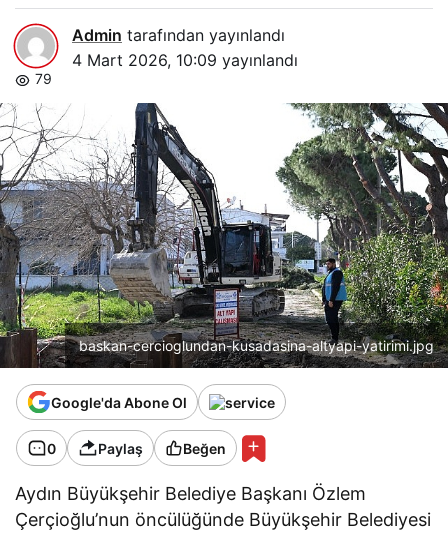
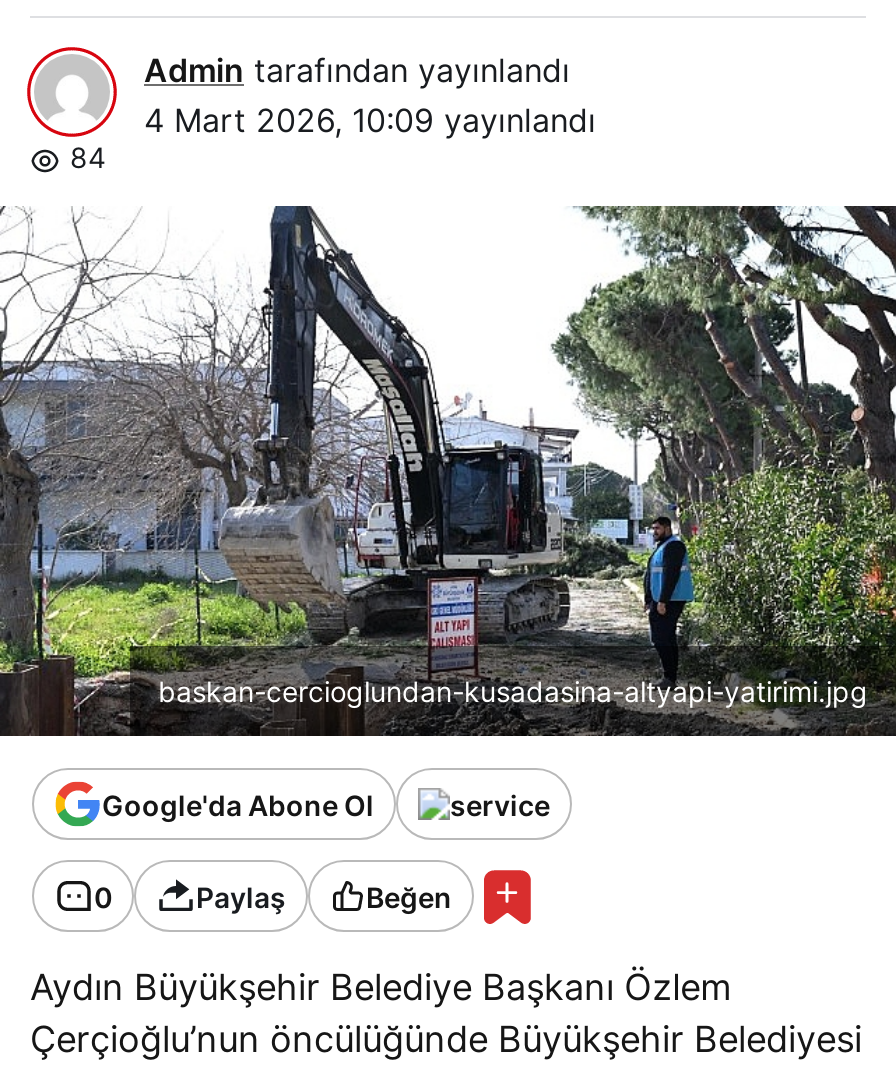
[35,70,52,87] 79 -> [70,140,106,174] 84

